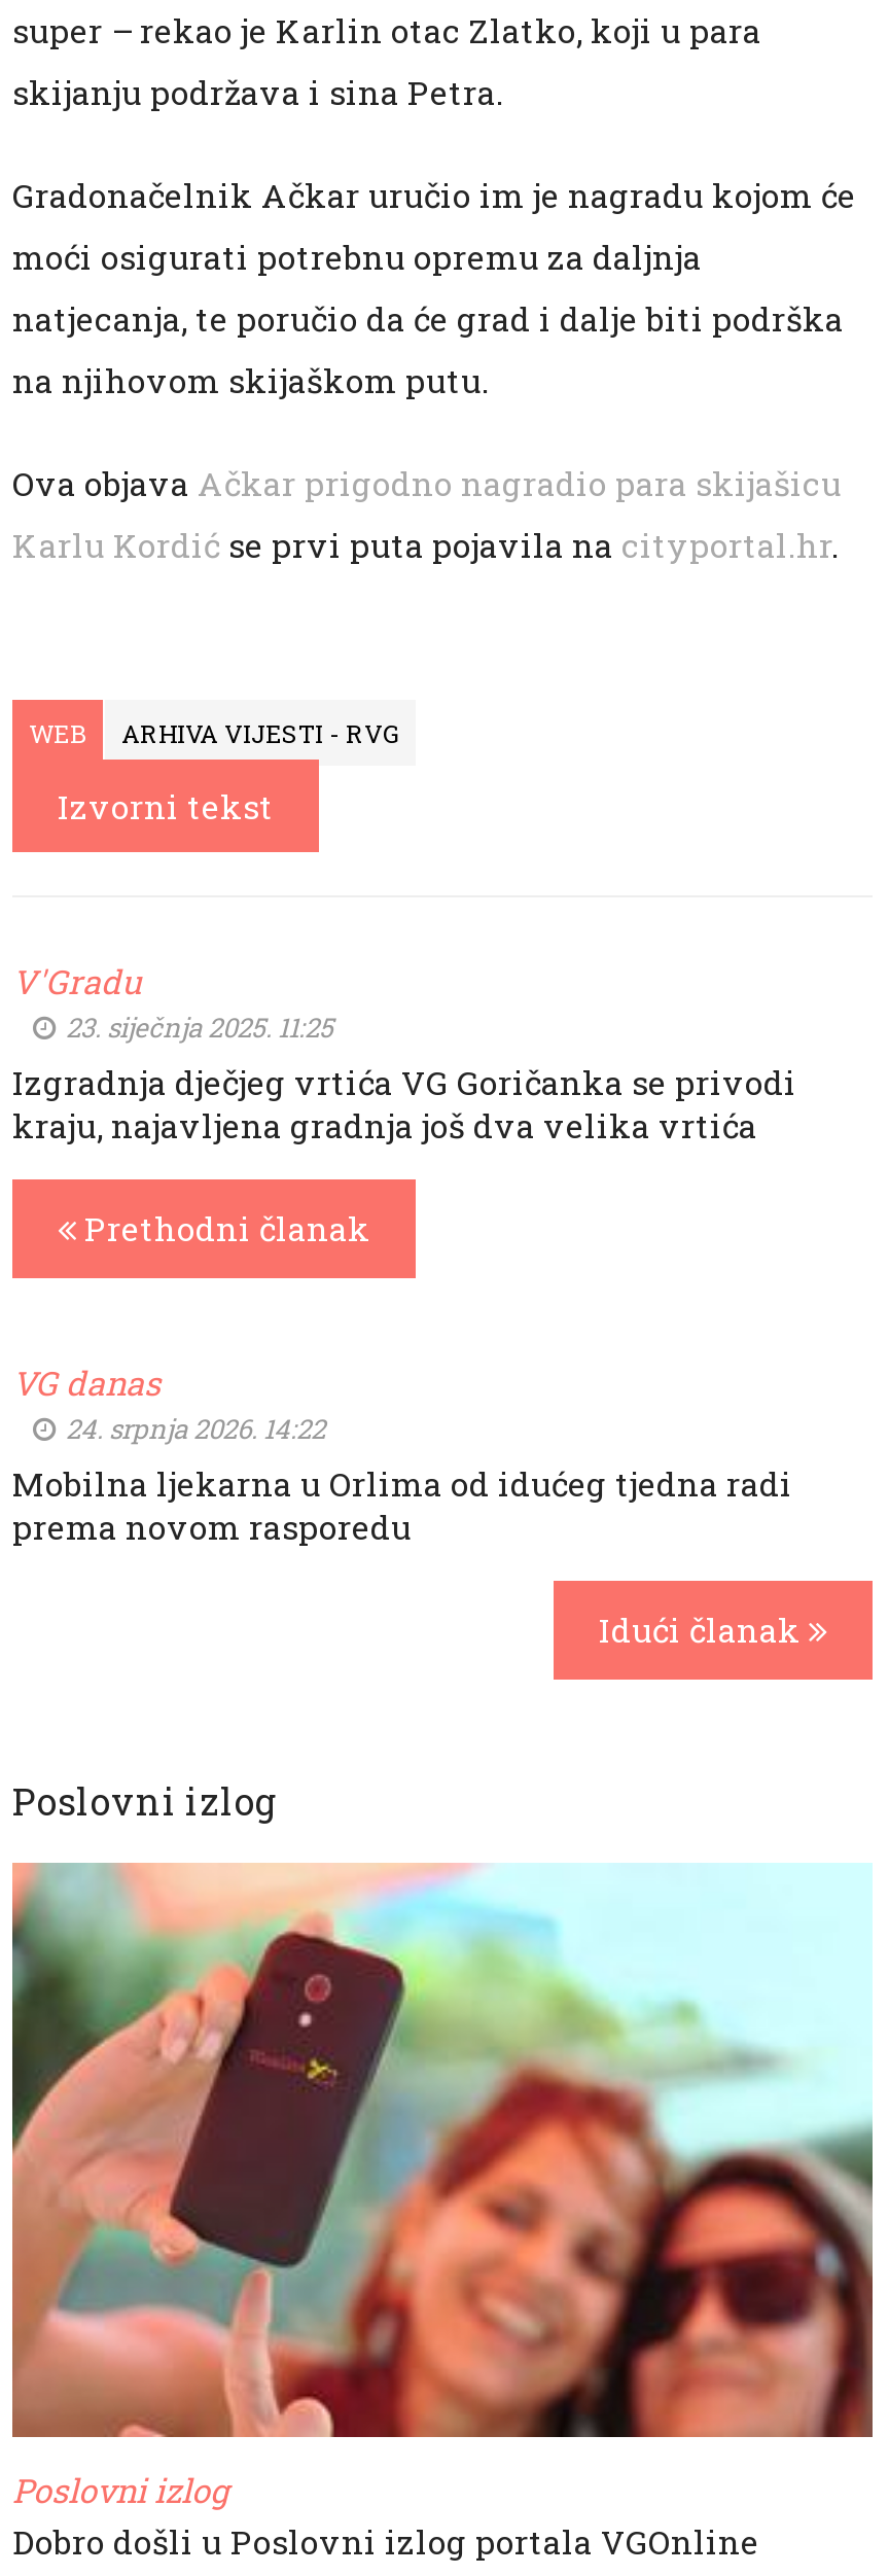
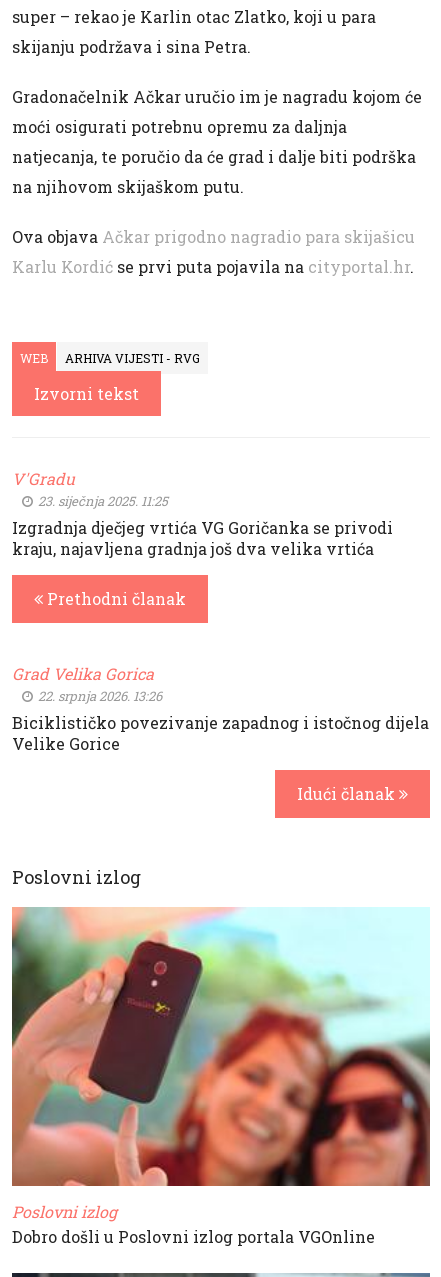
[12,1361,792,1548] VG danas | 24. srpnja 2026. 14:22 | Mobilna ljekarna u Orlima od idućeg tjedna radi | prema novom rasporedu -> [12,663,429,754] Grad Velika Gorica | 22. srpnja 2026. 13:26 | Biciklističko povezivanje zapadnog i istočnog dijela | Velike Gorice

